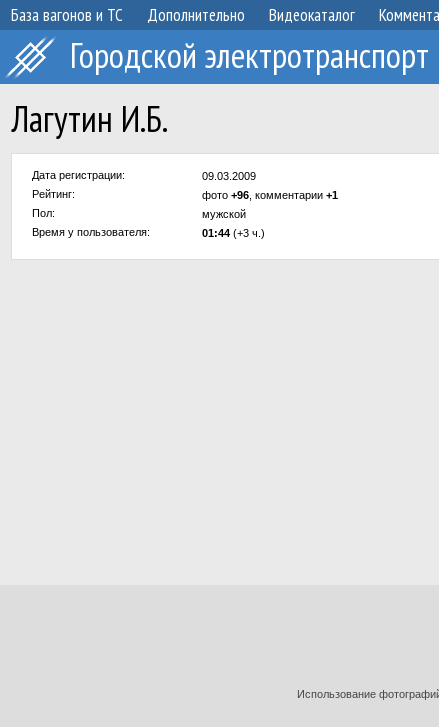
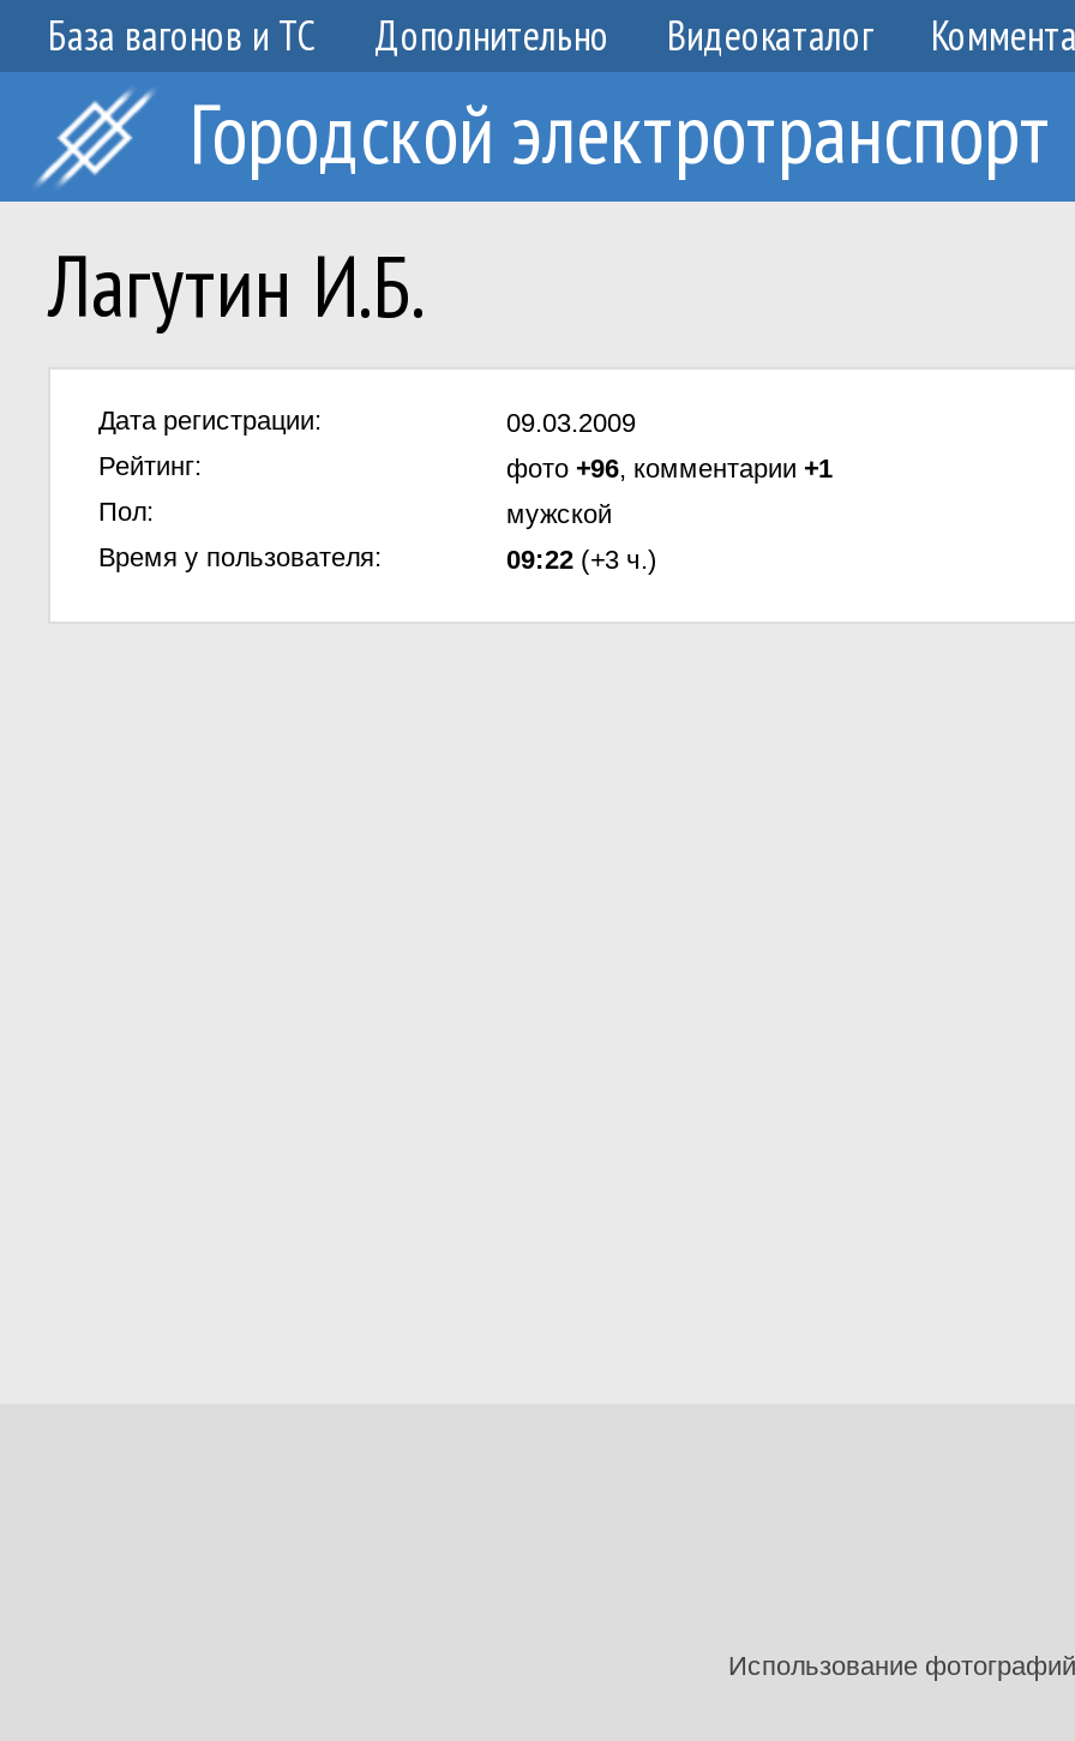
[202,227,265,239] 01:44 (+3 ч.) -> [506,545,657,574] 09:22 (+3 ч.)

